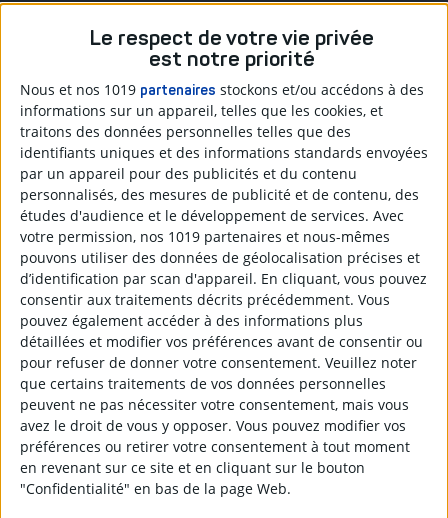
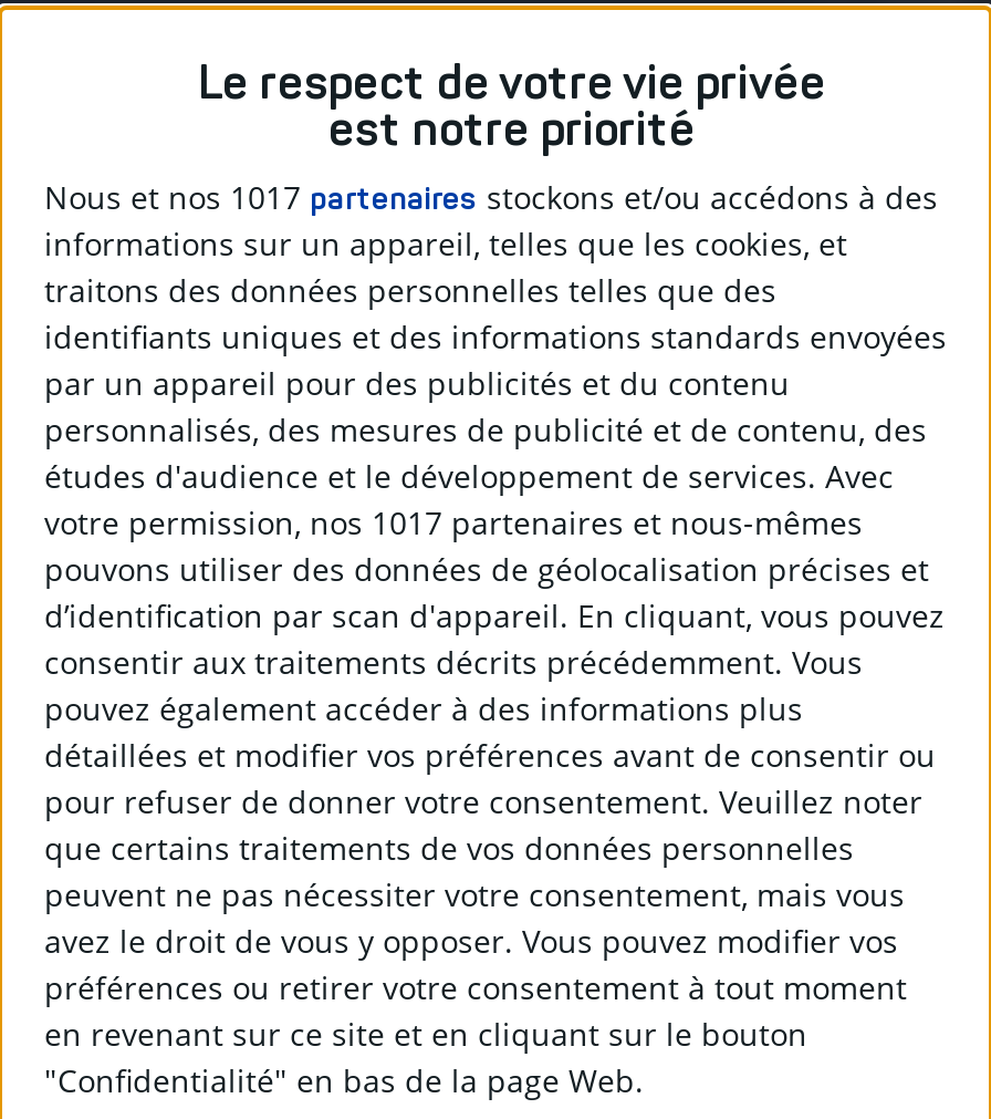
[20,80,424,99] Nous et nos 1019 partenaires stockons et/ou accédons à des -> [44,176,938,218] Nous et nos 1017 partenaires stockons et/ou accédons à des
[20,227,390,246] votre permission, nos 1019 partenaires et nous-mêmes -> [44,501,863,543] votre permission, nos 1017 partenaires et nous-mêmes

